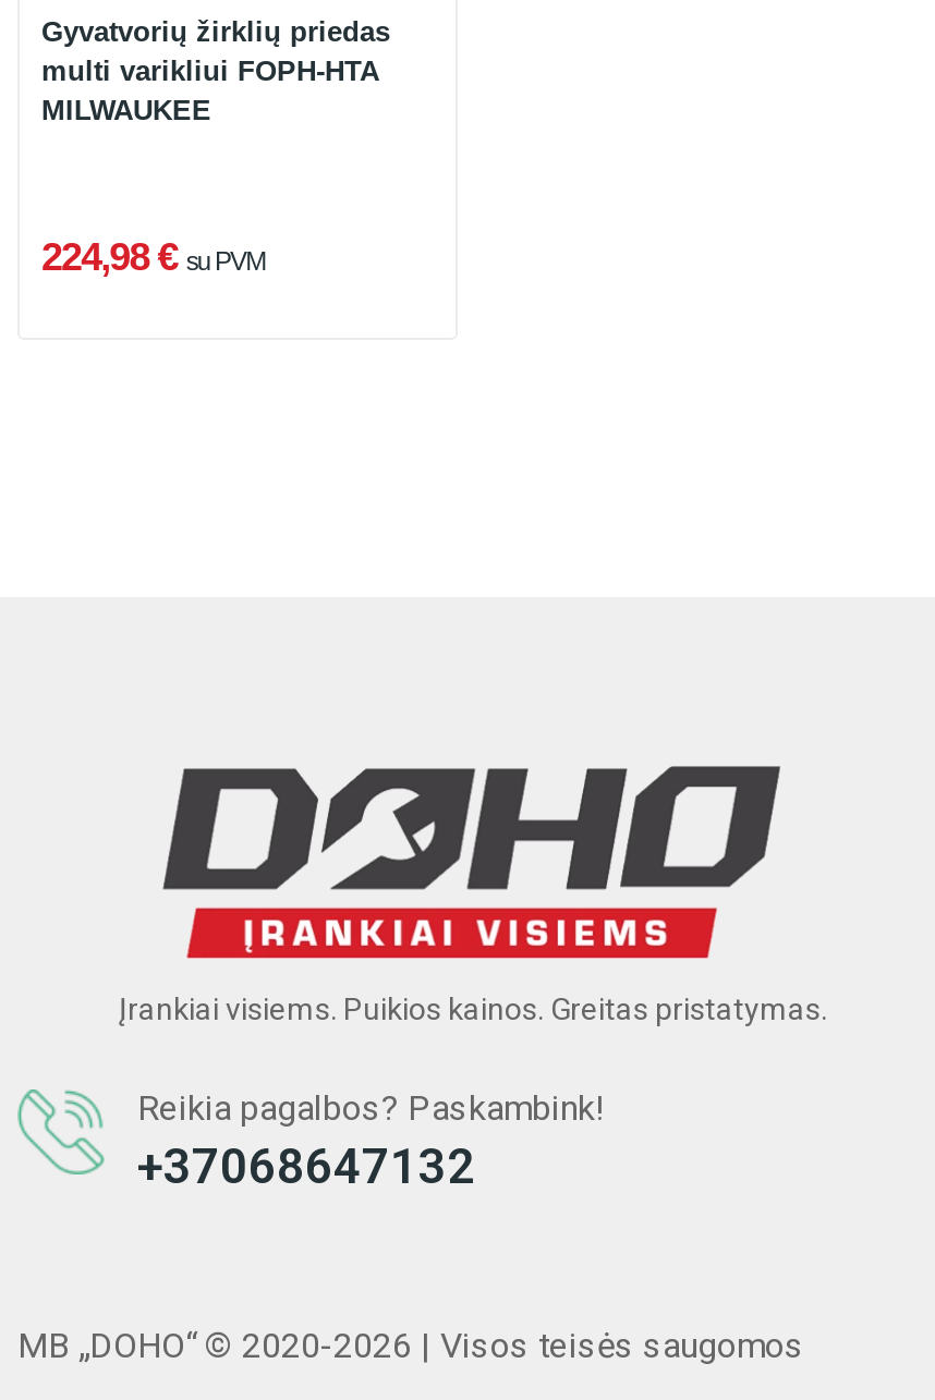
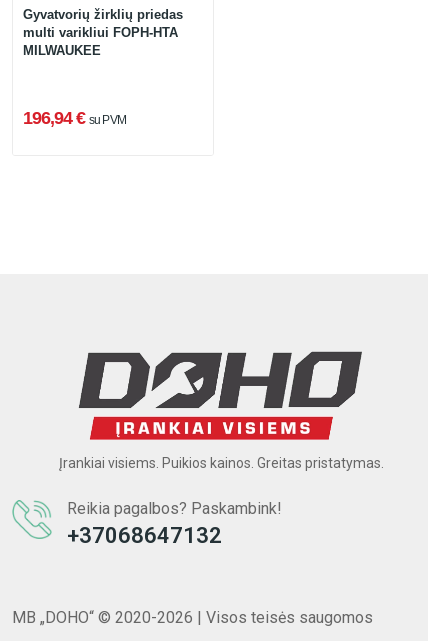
[41,234,265,278] 224,98 € su PVM -> [23,108,126,128] 196,94 € su PVM

